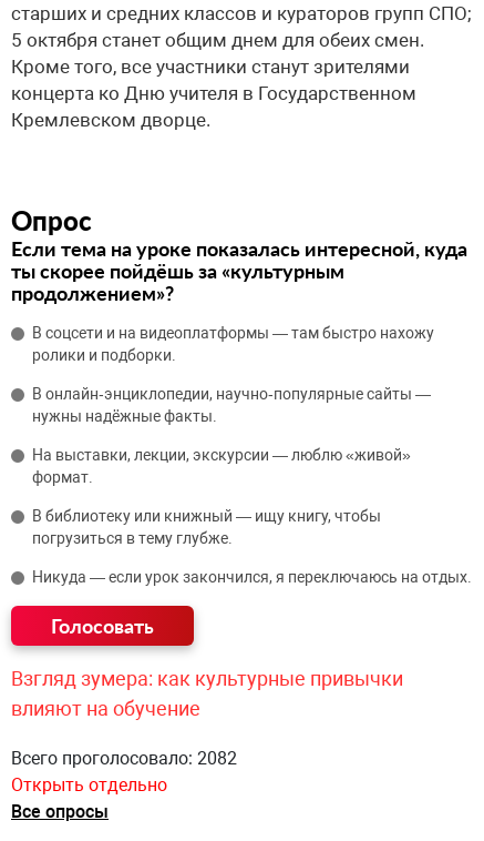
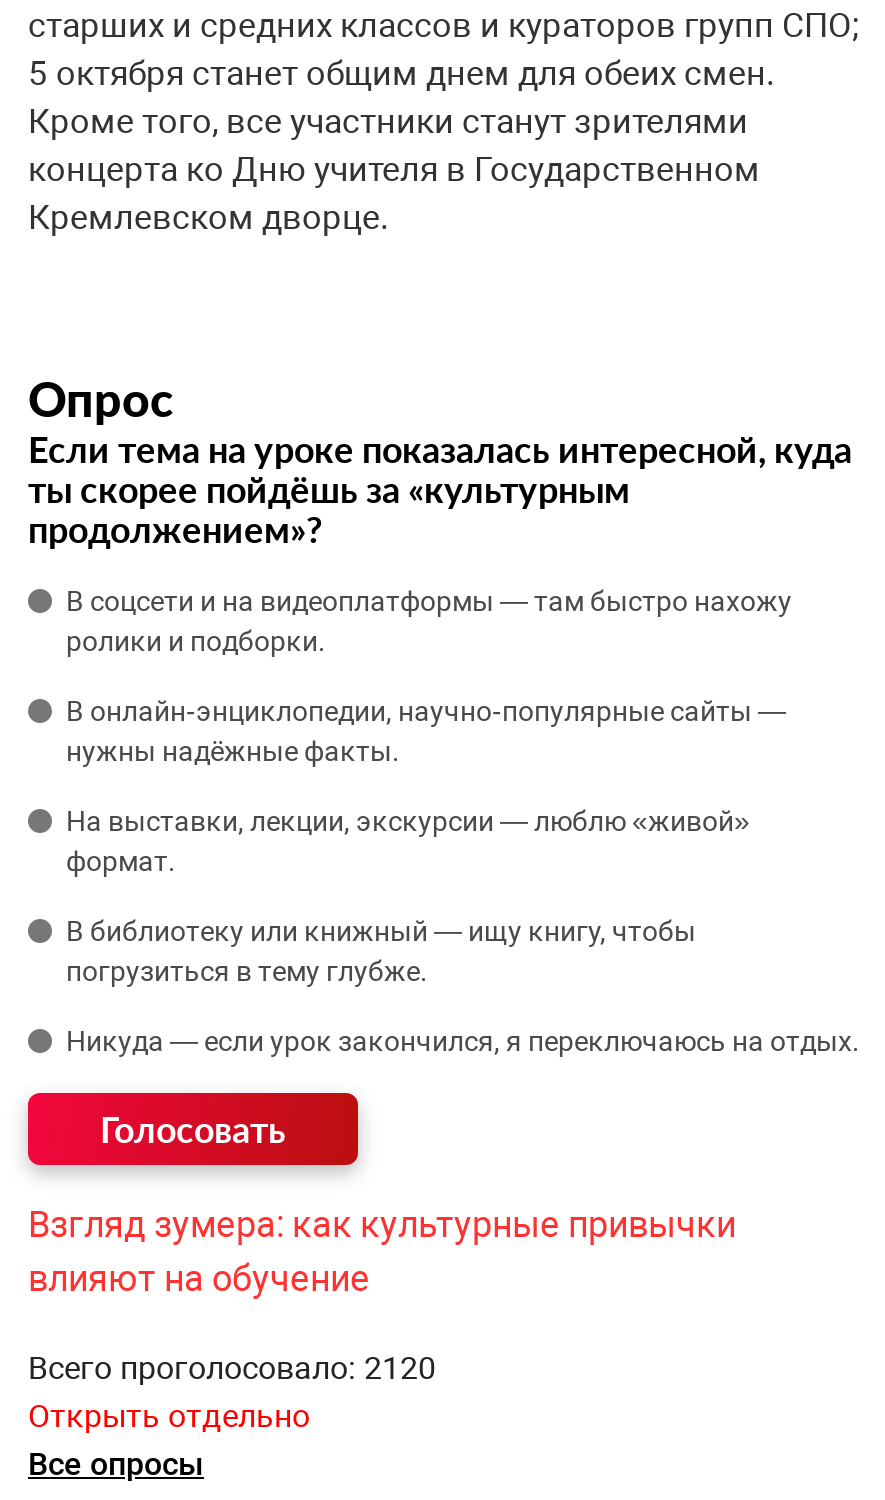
[11,748,237,769] Всего проголосовало: 2082 -> [28,1349,436,1387] Всего проголосовало: 2120

